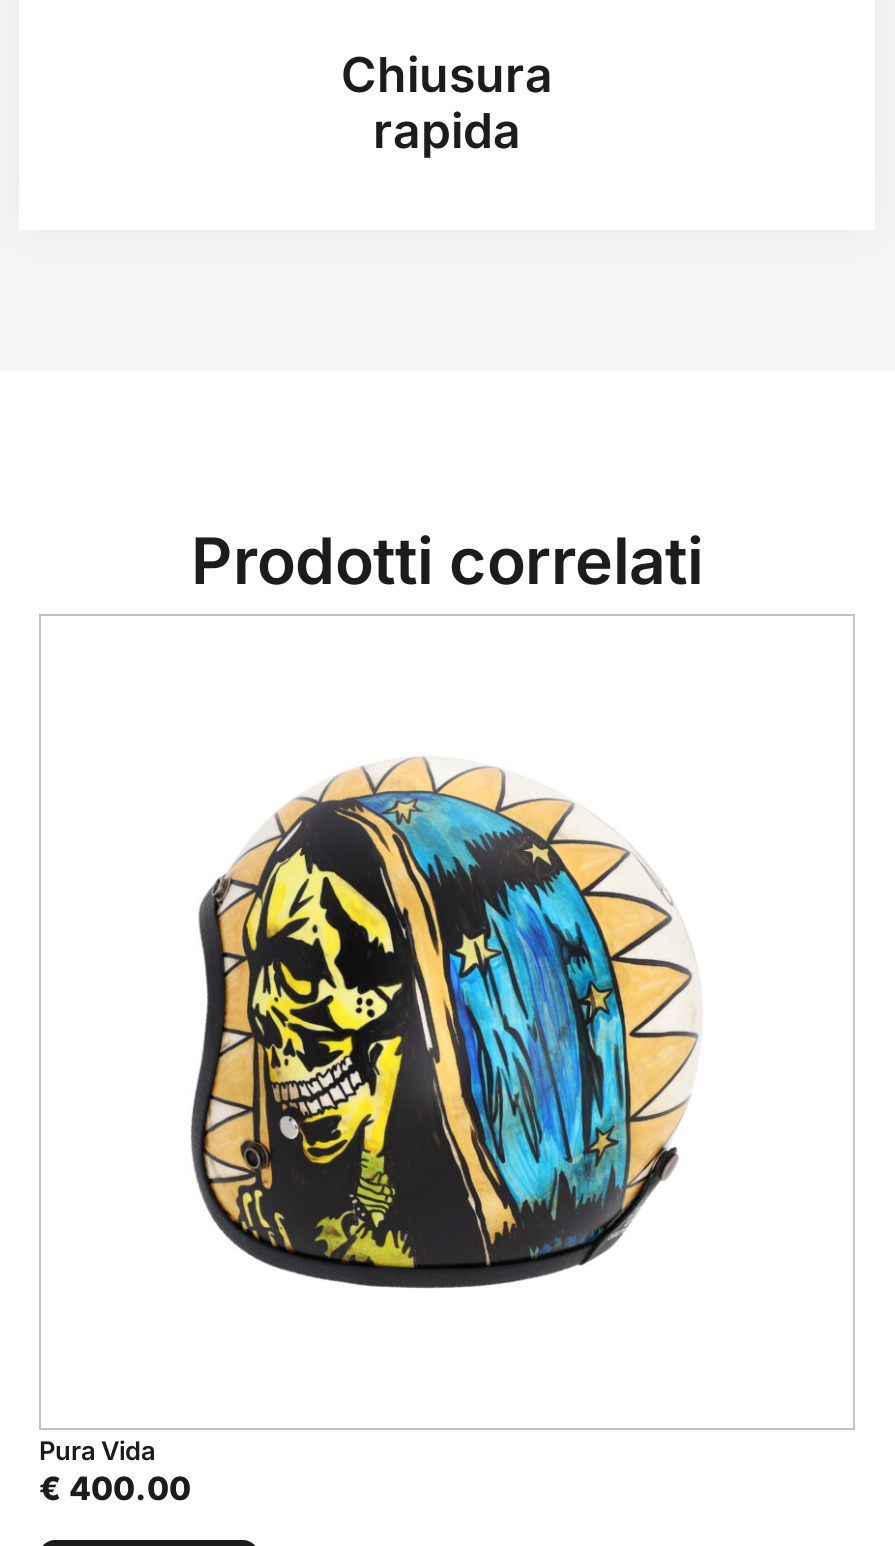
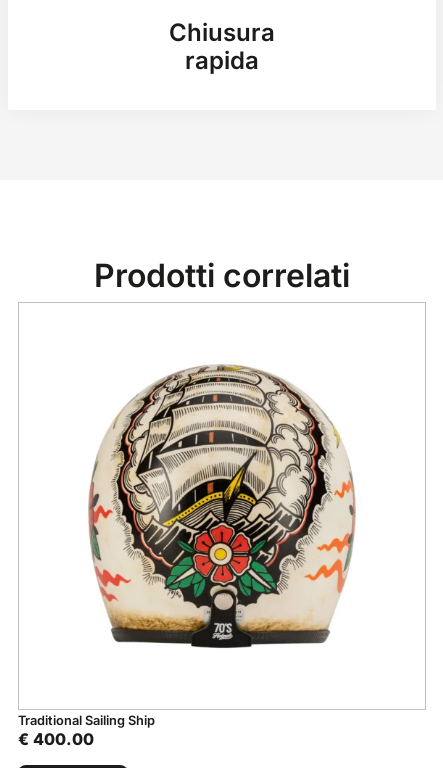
[179,740,713,1306] [image] -> [87,364,356,649] [image]
[39,1436,155,1466] Pura Vida -> [18,713,155,728] Traditional Sailing Ship

